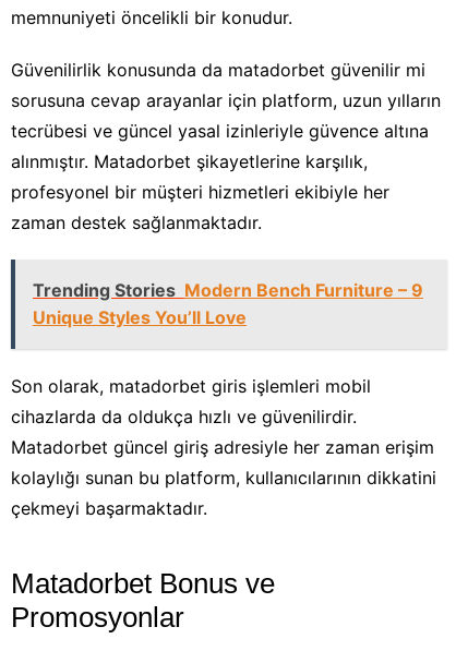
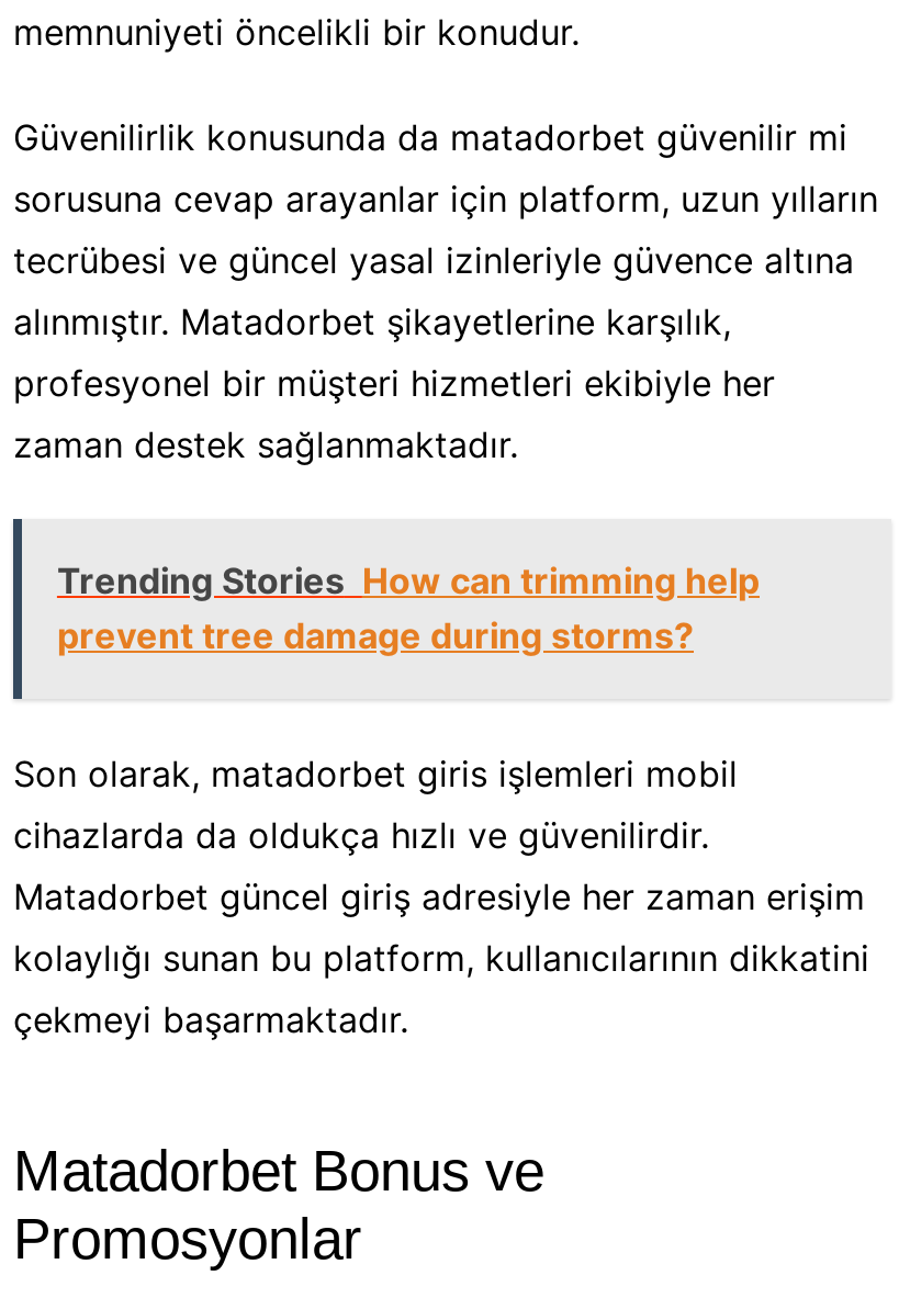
[33,279,423,328] Trending Stories Modern Bench Furniture – 9 | Unique Styles You’ll Love -> [57,558,760,657] Trending Stories How can trimming help | prevent tree damage during storms?

